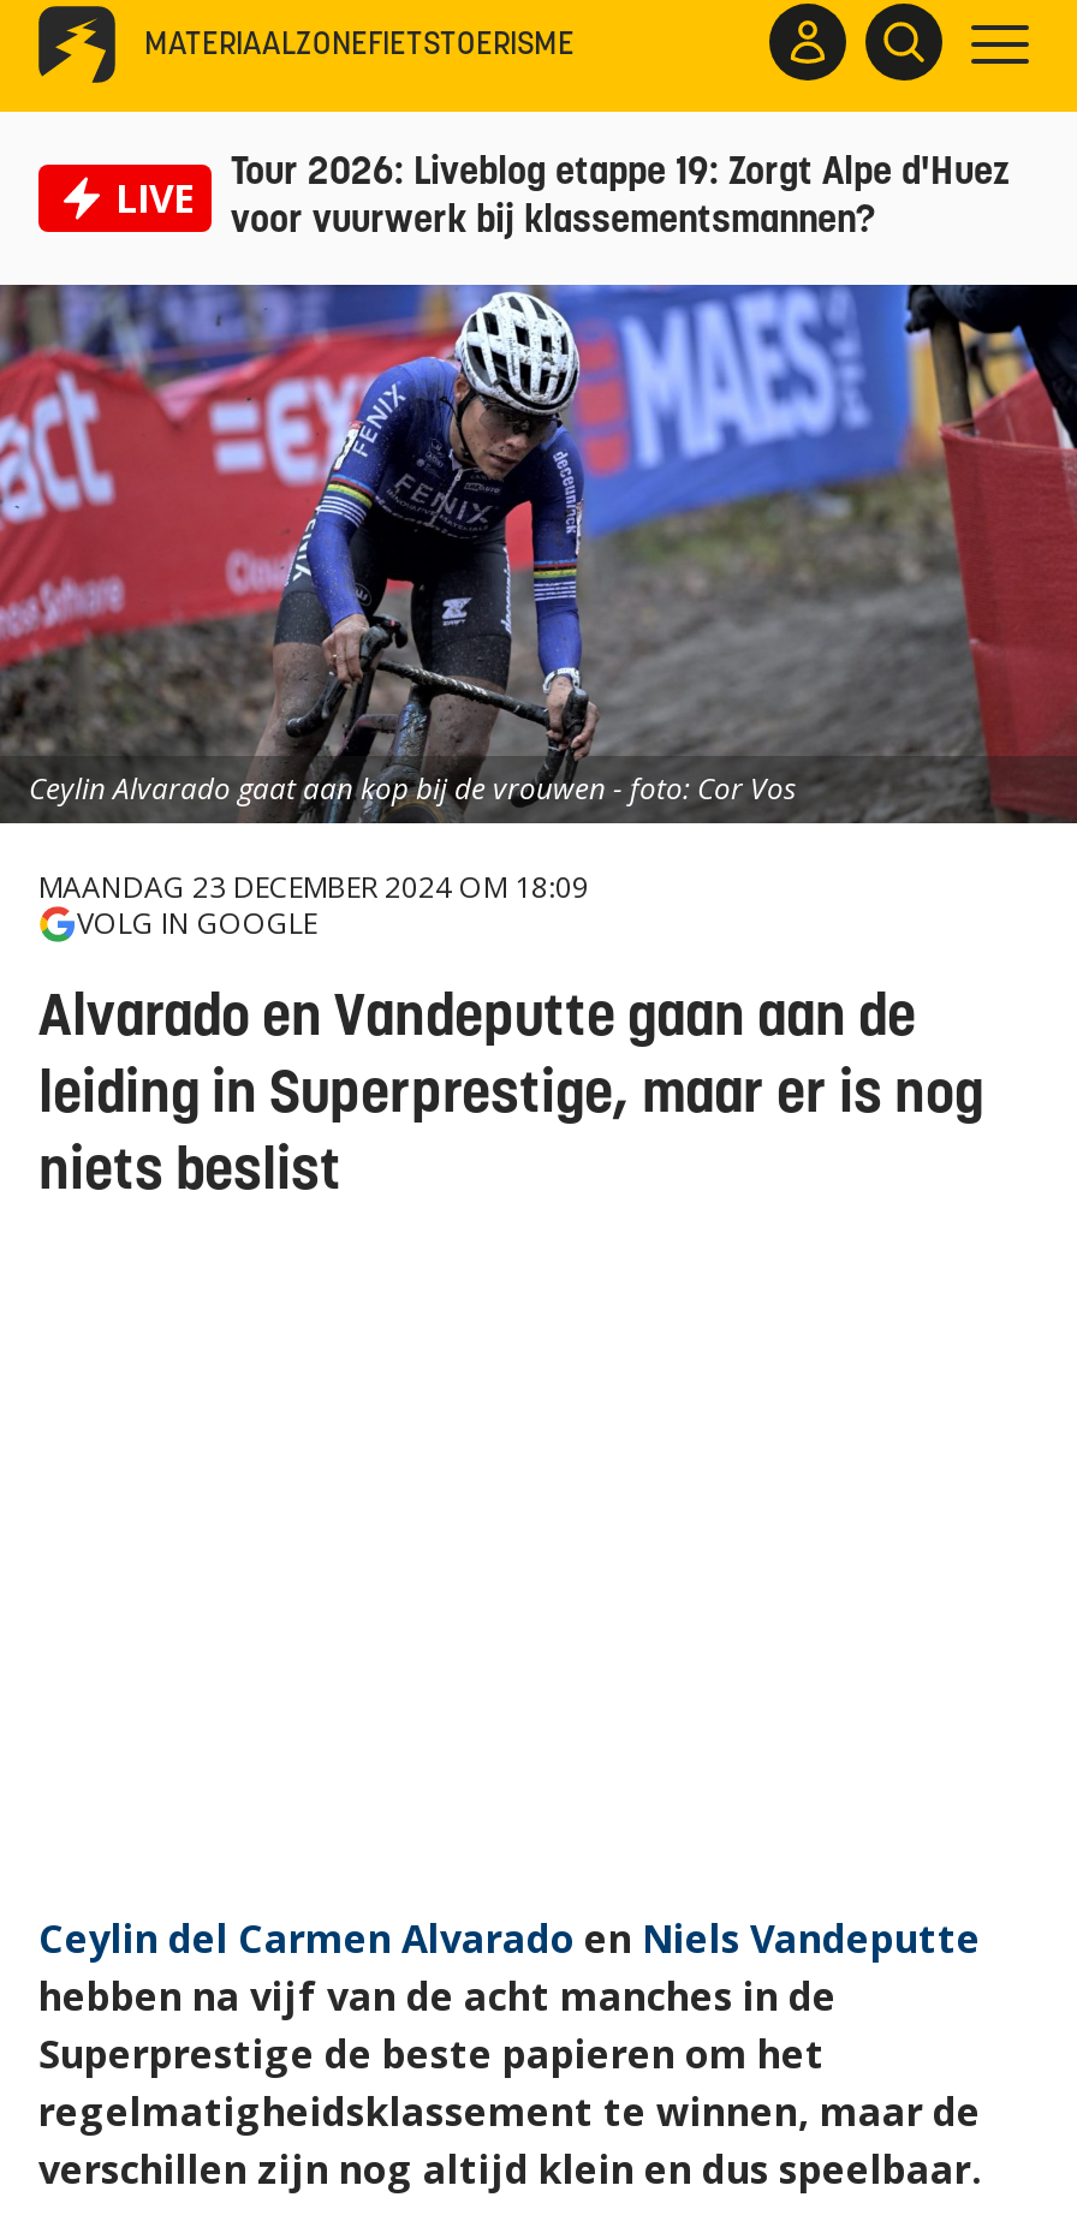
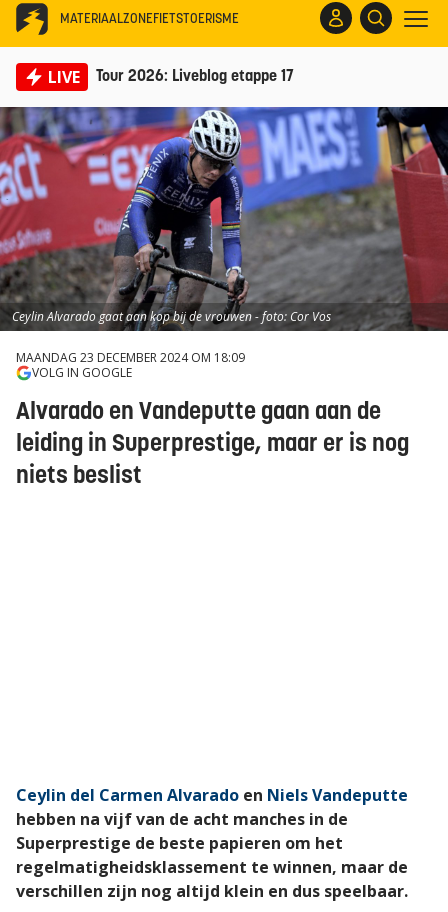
[231,155,1010,242] Tour 2026: Liveblog etappe 19: Zorgt Alpe d'Huez | voor vuurwerk bij klassementsmannen? -> [96,69,294,85] Tour 2026: Liveblog etappe 17

